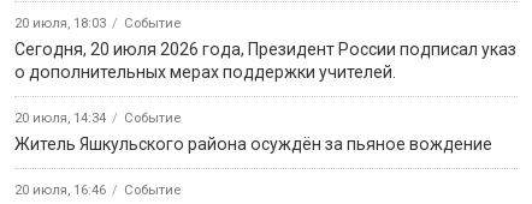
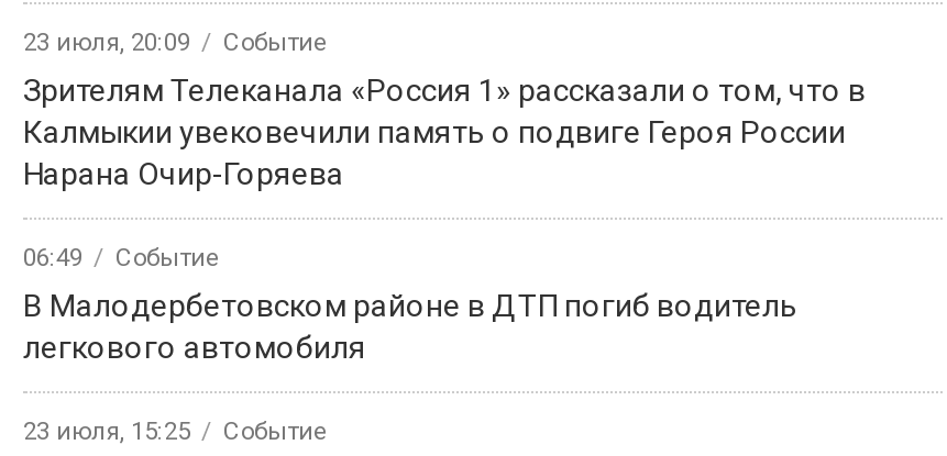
[14,16,181,32] 20 июля, 18:03 Событие -> [23,29,327,58] 23 июля, 20:09 Событие
[14,40,516,82] Сегодня, 20 июля 2026 года, Президент России подписал указ | о дополнительных мерах поддержки учителей. -> [23,73,866,192] Зрителям Телеканала «Россия 1» рассказали о том, что в | Калмыкии увековечили память о подвиге Героя России | Нарана Очир-Горяева
[14,111,181,126] 20 июля, 14:34 Событие -> [23,245,219,273] 06:49 Событие
[14,135,492,154] Житель Яшкульского района осуждён за пьяное вождение -> [23,289,797,366] В Малодербетовском районе в ДТП погиб водитель | легкового автомобиля
[14,183,181,198] 20 июля, 16:46 Событие -> [23,418,327,447] 23 июля, 15:25 Событие

